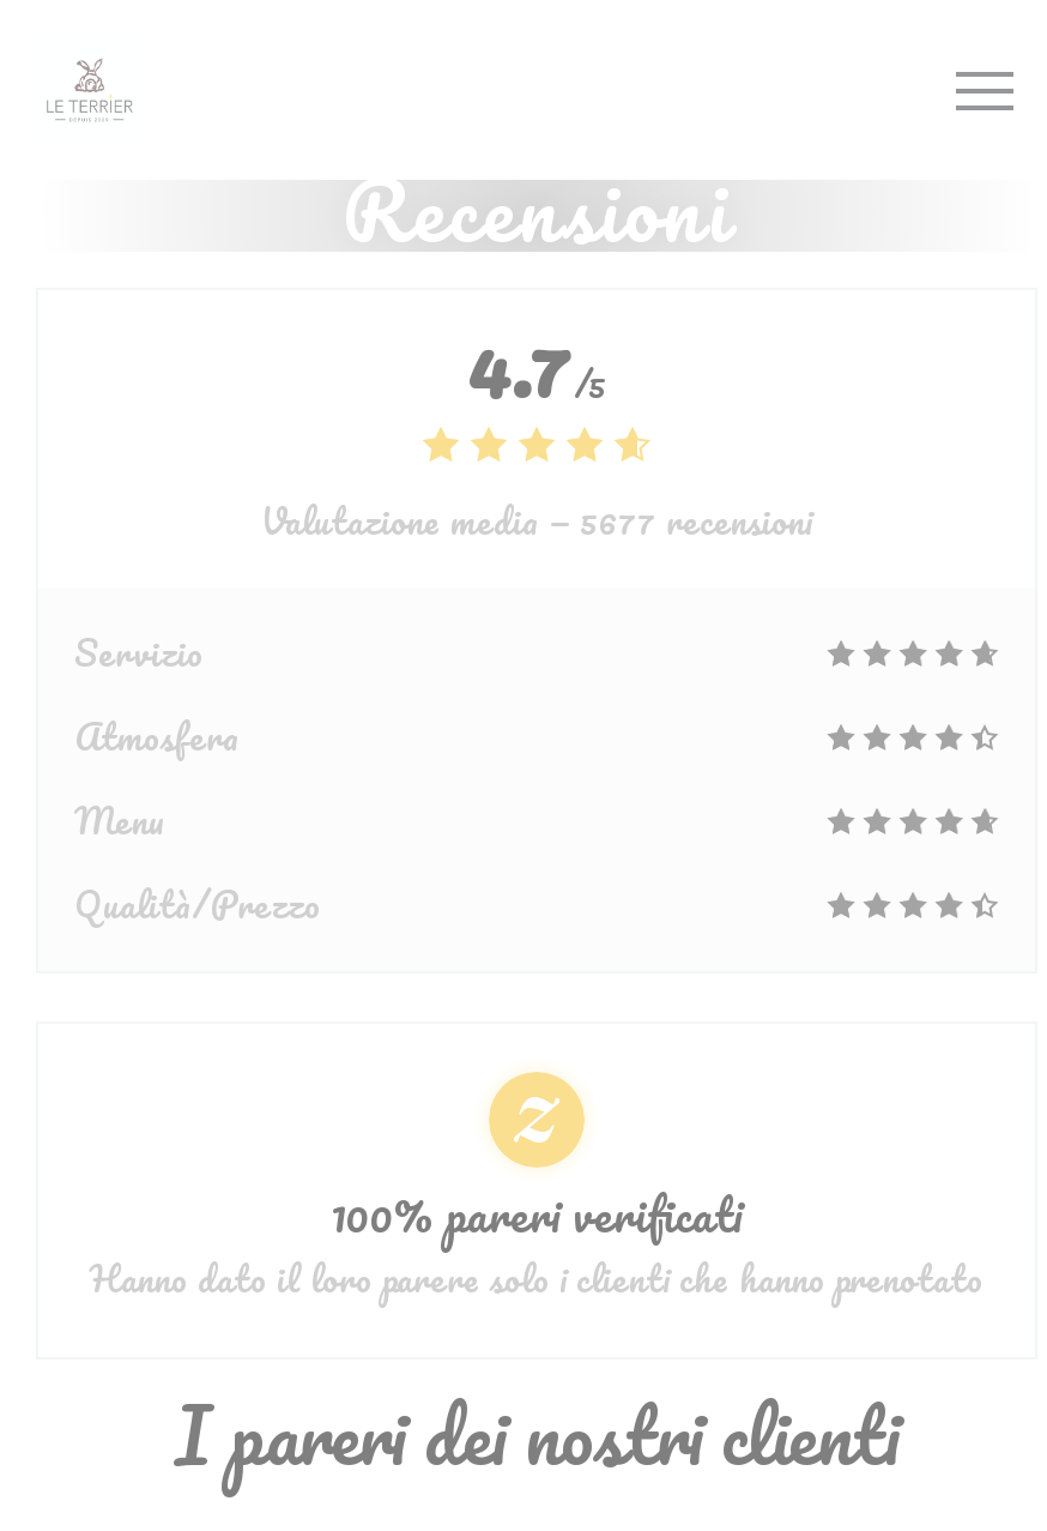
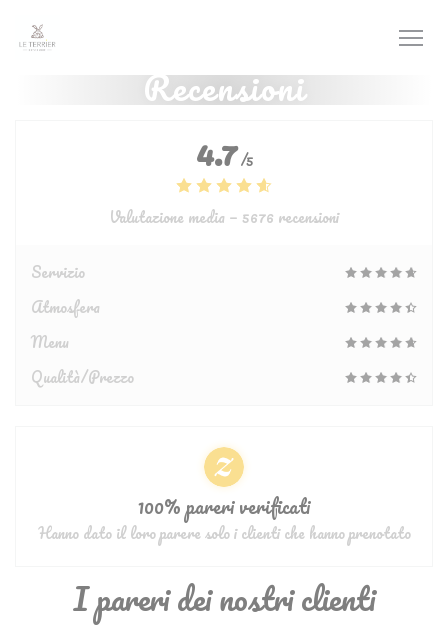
[261,492,812,549] Valutazione media — 5677 recensioni -> [109,205,339,229] Valutazione media — 5676 recensioni

